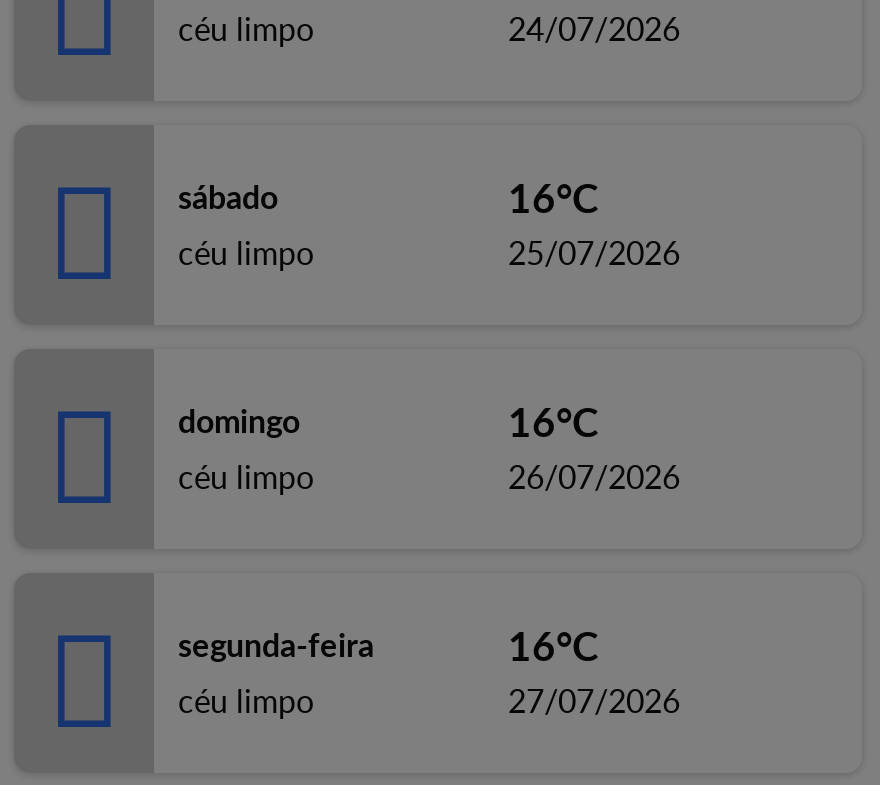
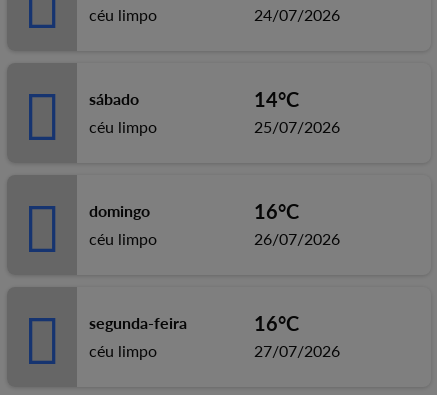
[508,173,598,221] 16°C -> [254,87,299,111] 14°C

